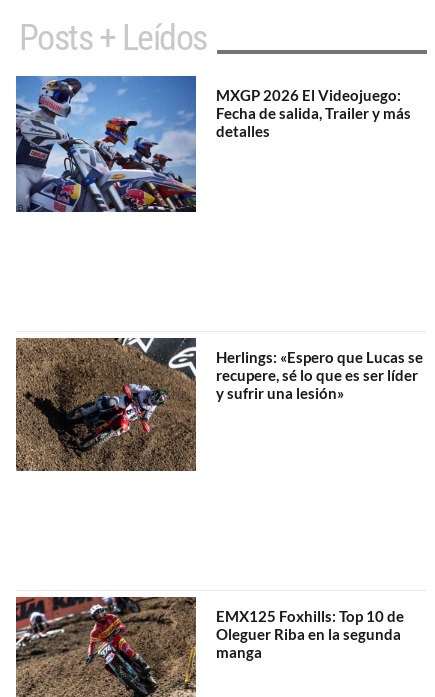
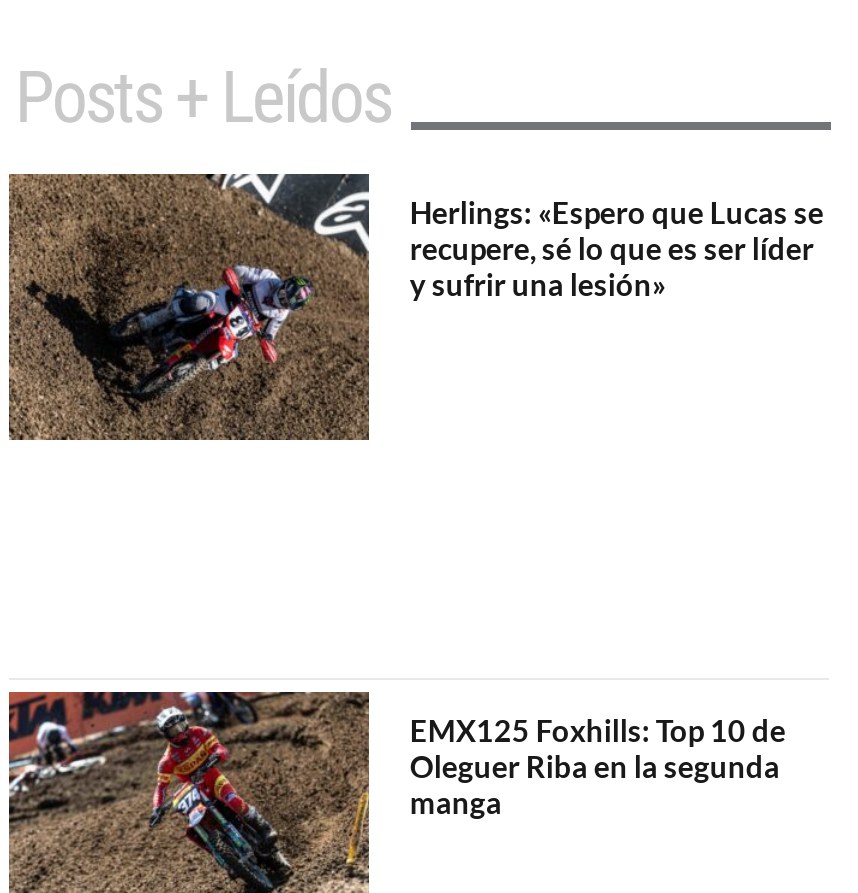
[15,75,411,213] [image] | MXGP 2026 El Videojuego: | Fecha de salida, Trailer y más | detalles -> none

